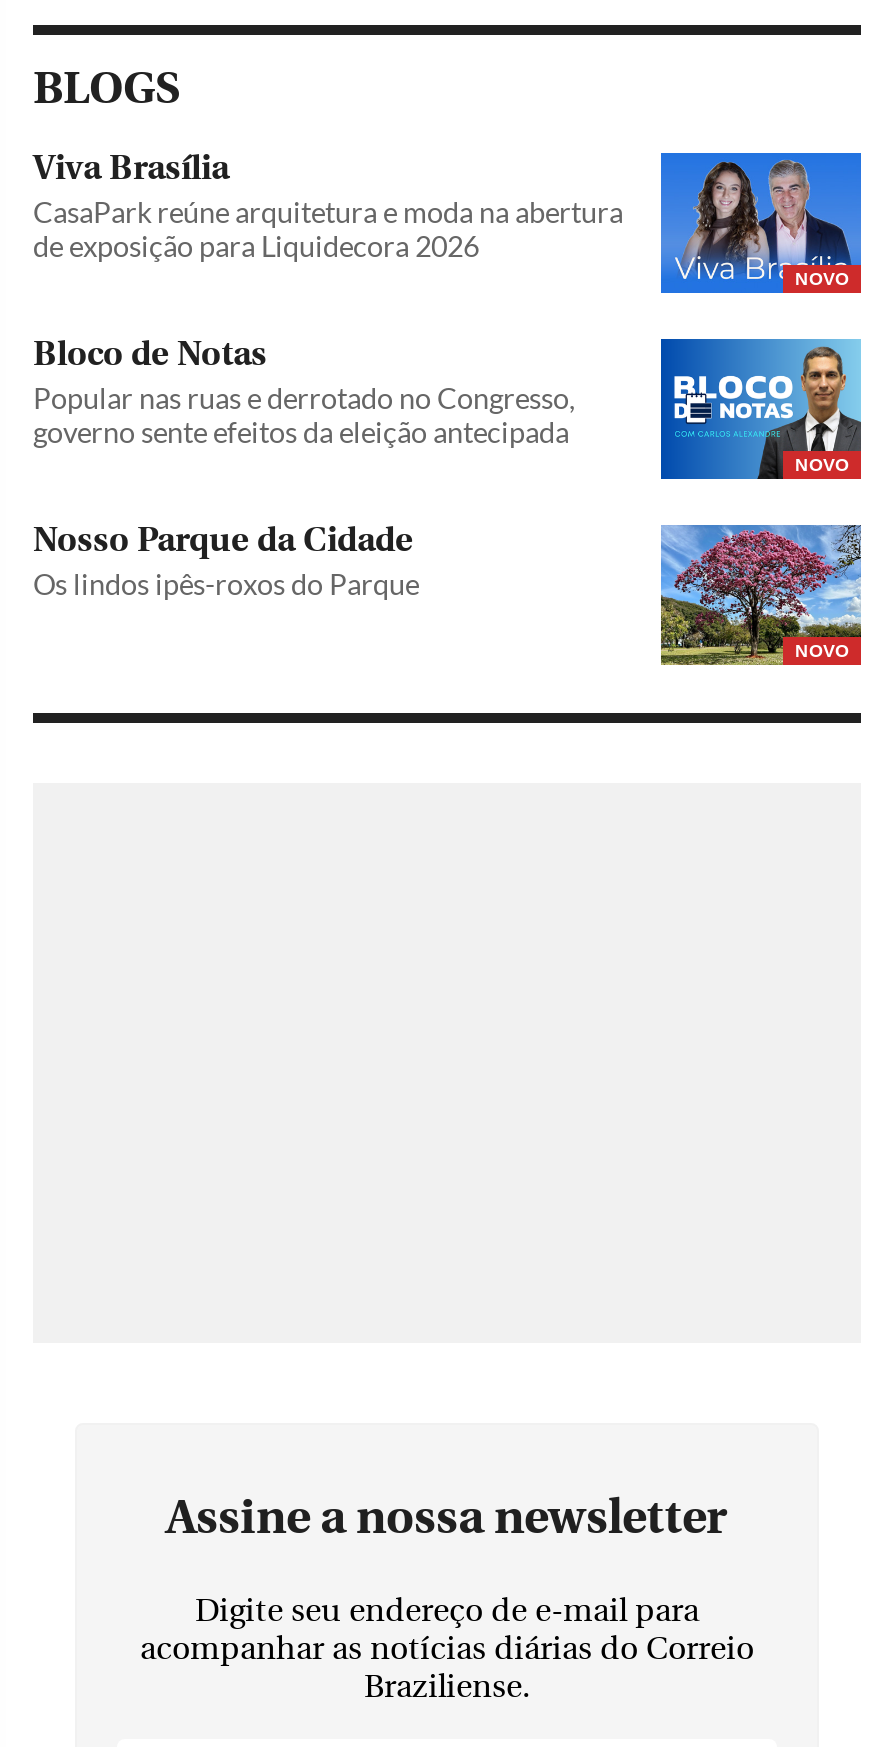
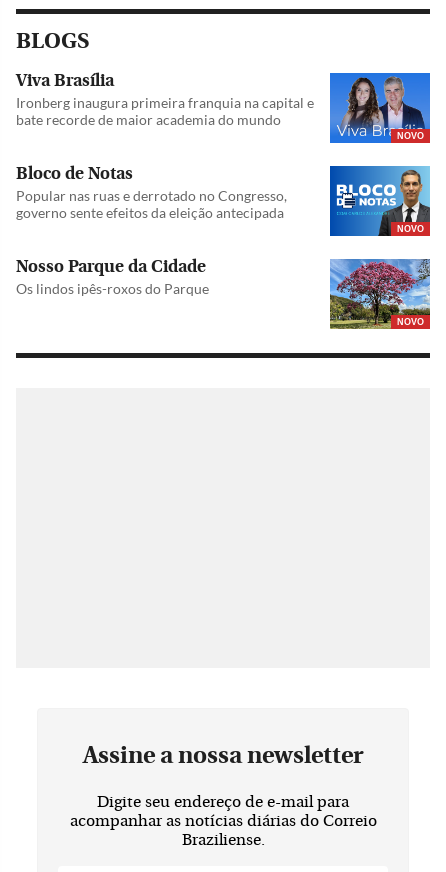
[33,195,623,263] CasaPark reúne arquitetura e moda na abertura | de exposição para Liquidecora 2026 -> [16,94,314,128] Ironberg inaugura primeira franquia na capital e | bate recorde de maior academia do mundo

